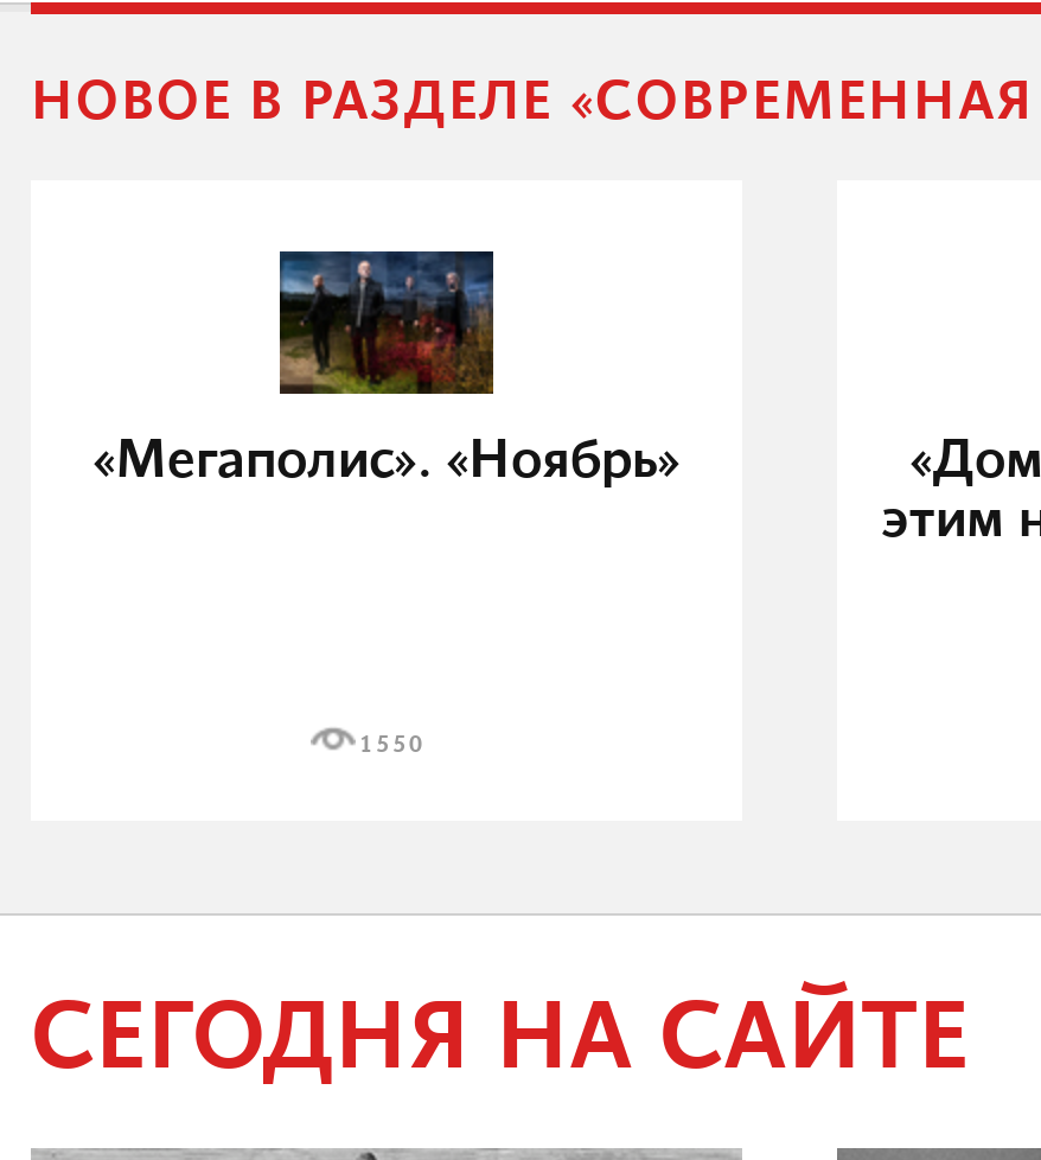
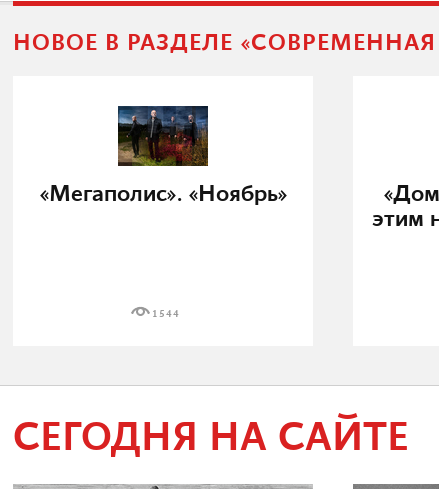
[359,733,426,757] 1550 -> [151,309,179,319] 1544

